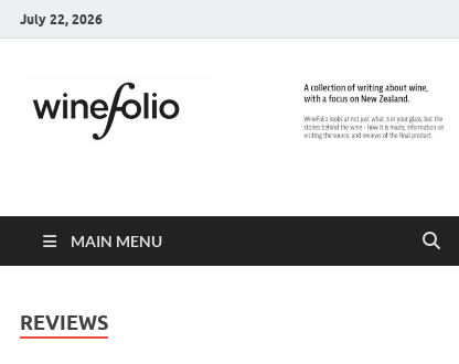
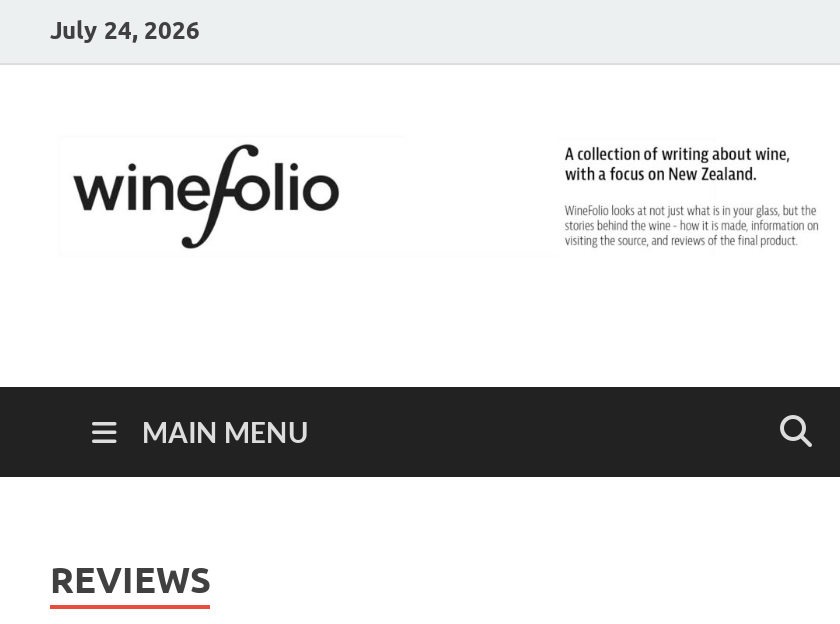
[20,10,103,27] July 22, 2026 -> [50,14,200,44] July 24, 2026

